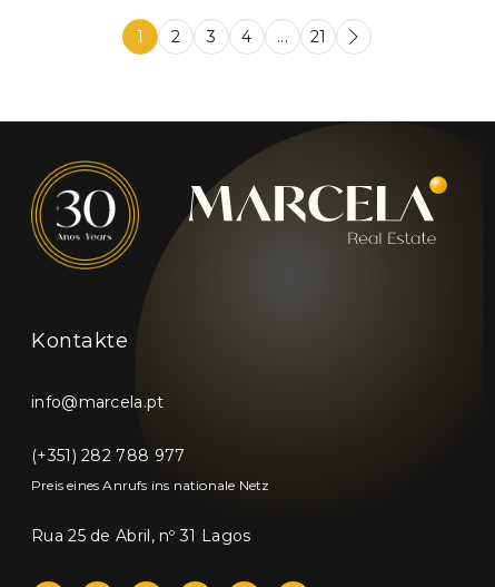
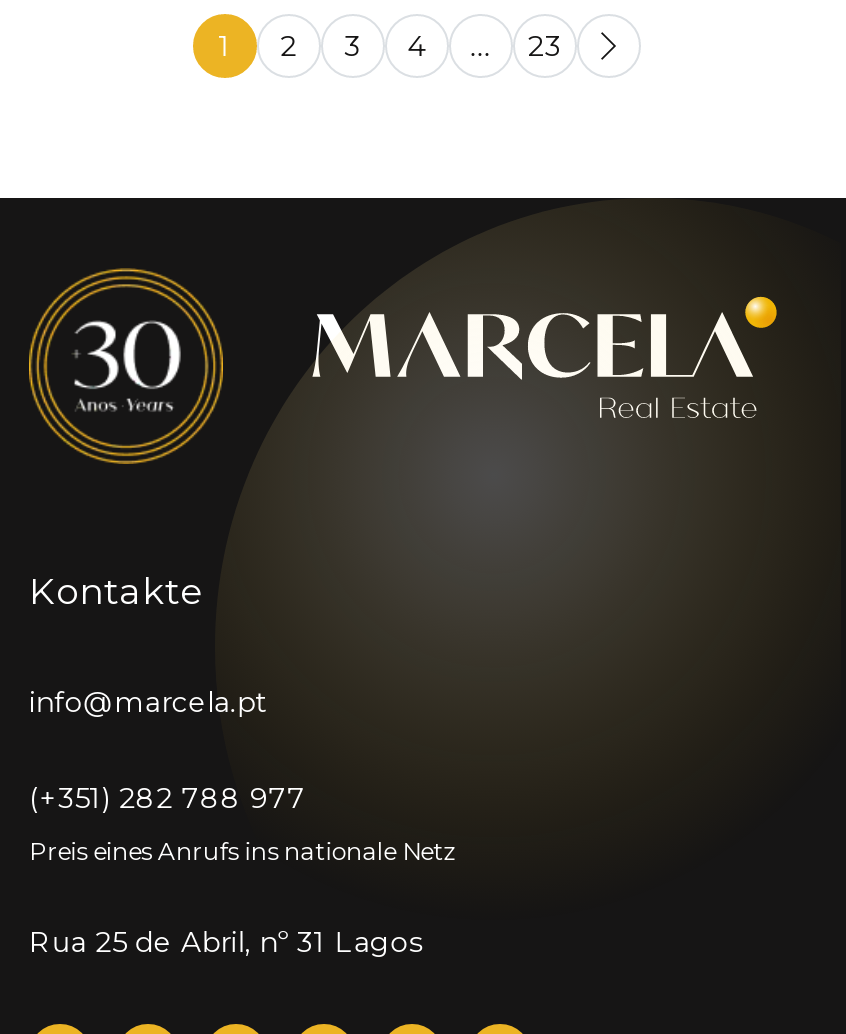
[310,27,326,47] 21 -> [528,28,562,64] 23

